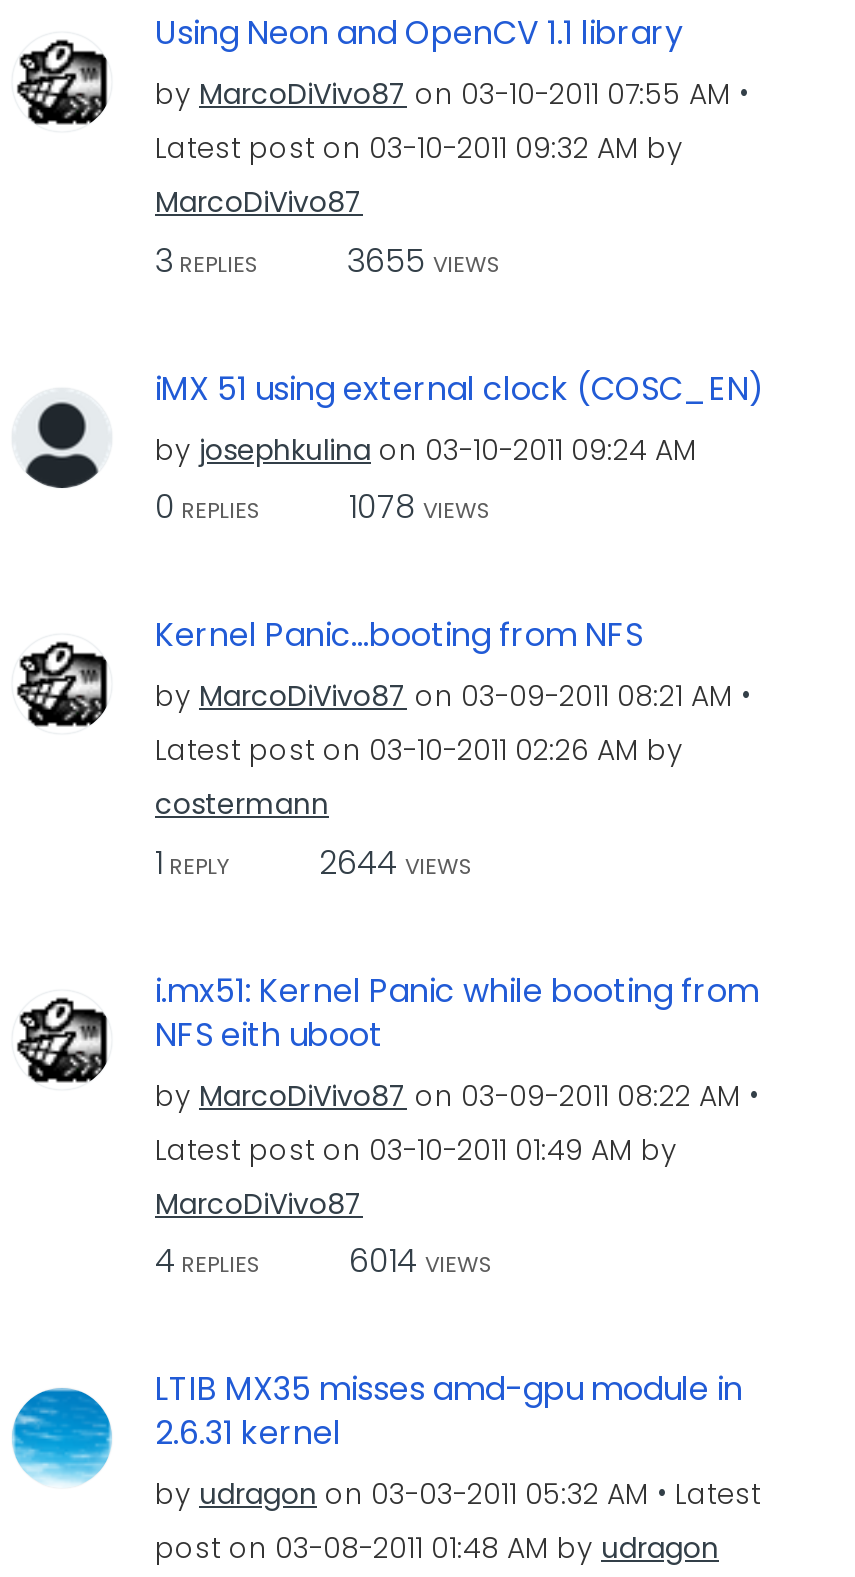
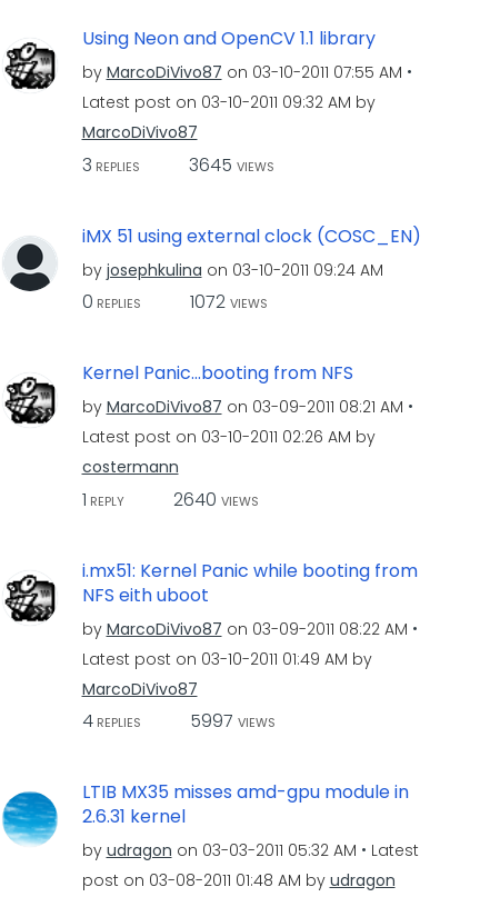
[155,237,501,283] 3 REPLIES 3655 VIEWS -> [82,152,274,177] 3 REPLIES 3645 VIEWS
[349,484,491,530] 1078 VIEWS -> [189,289,267,315] 1072 VIEWS
[155,839,473,885] 1 REPLY 2644 VIEWS -> [82,486,258,512] 1 REPLY 2640 VIEWS
[155,1238,493,1284] 4 REPLIES 6014 VIEWS -> [82,708,275,734] 4 REPLIES 5997 VIEWS

